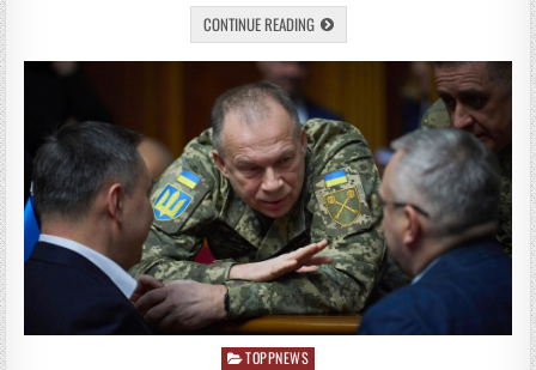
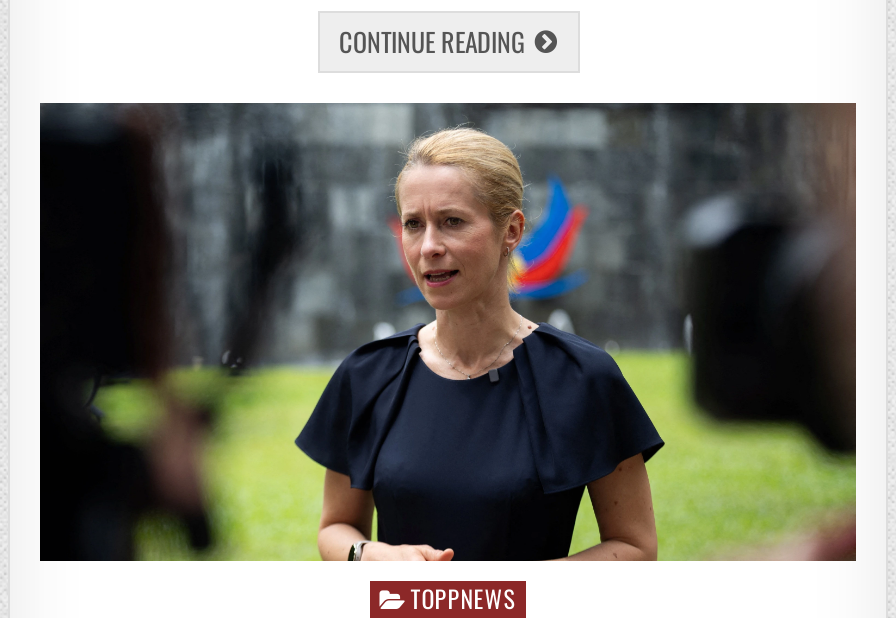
[23,60,513,336] [image] -> [38,102,858,564] [image]

